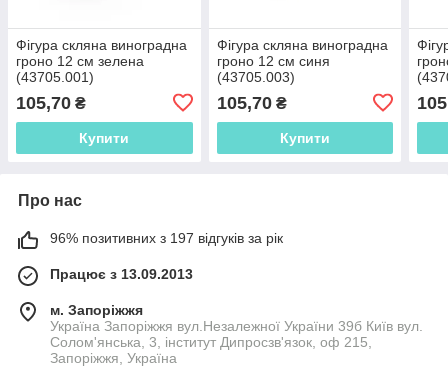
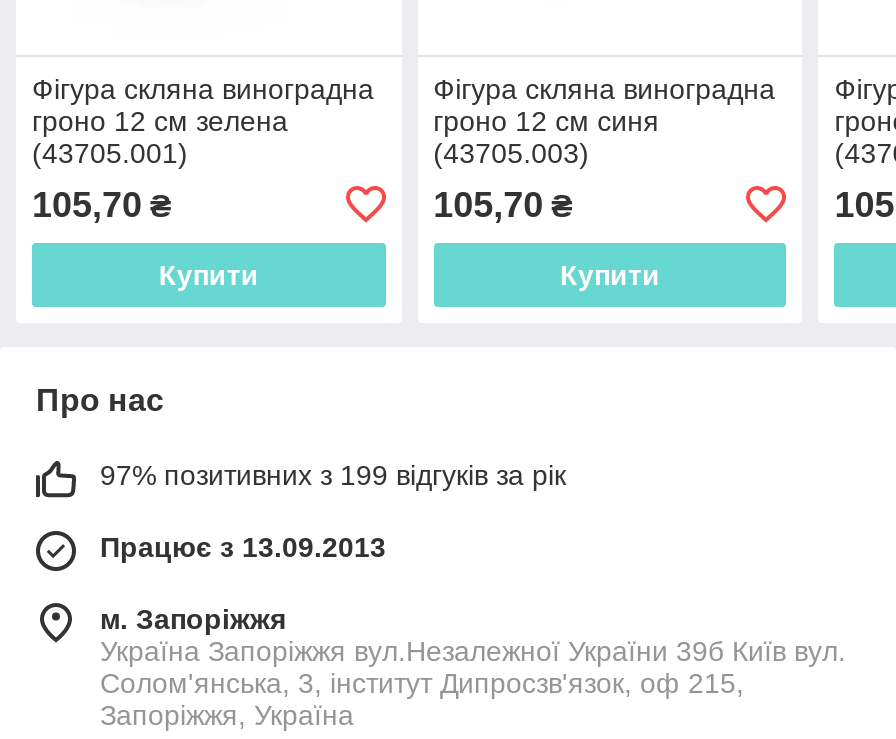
[50,230,283,246] 96% позитивних з 197 відгуків за рік -> [100,459,566,491] 97% позитивних з 199 відгуків за рік

